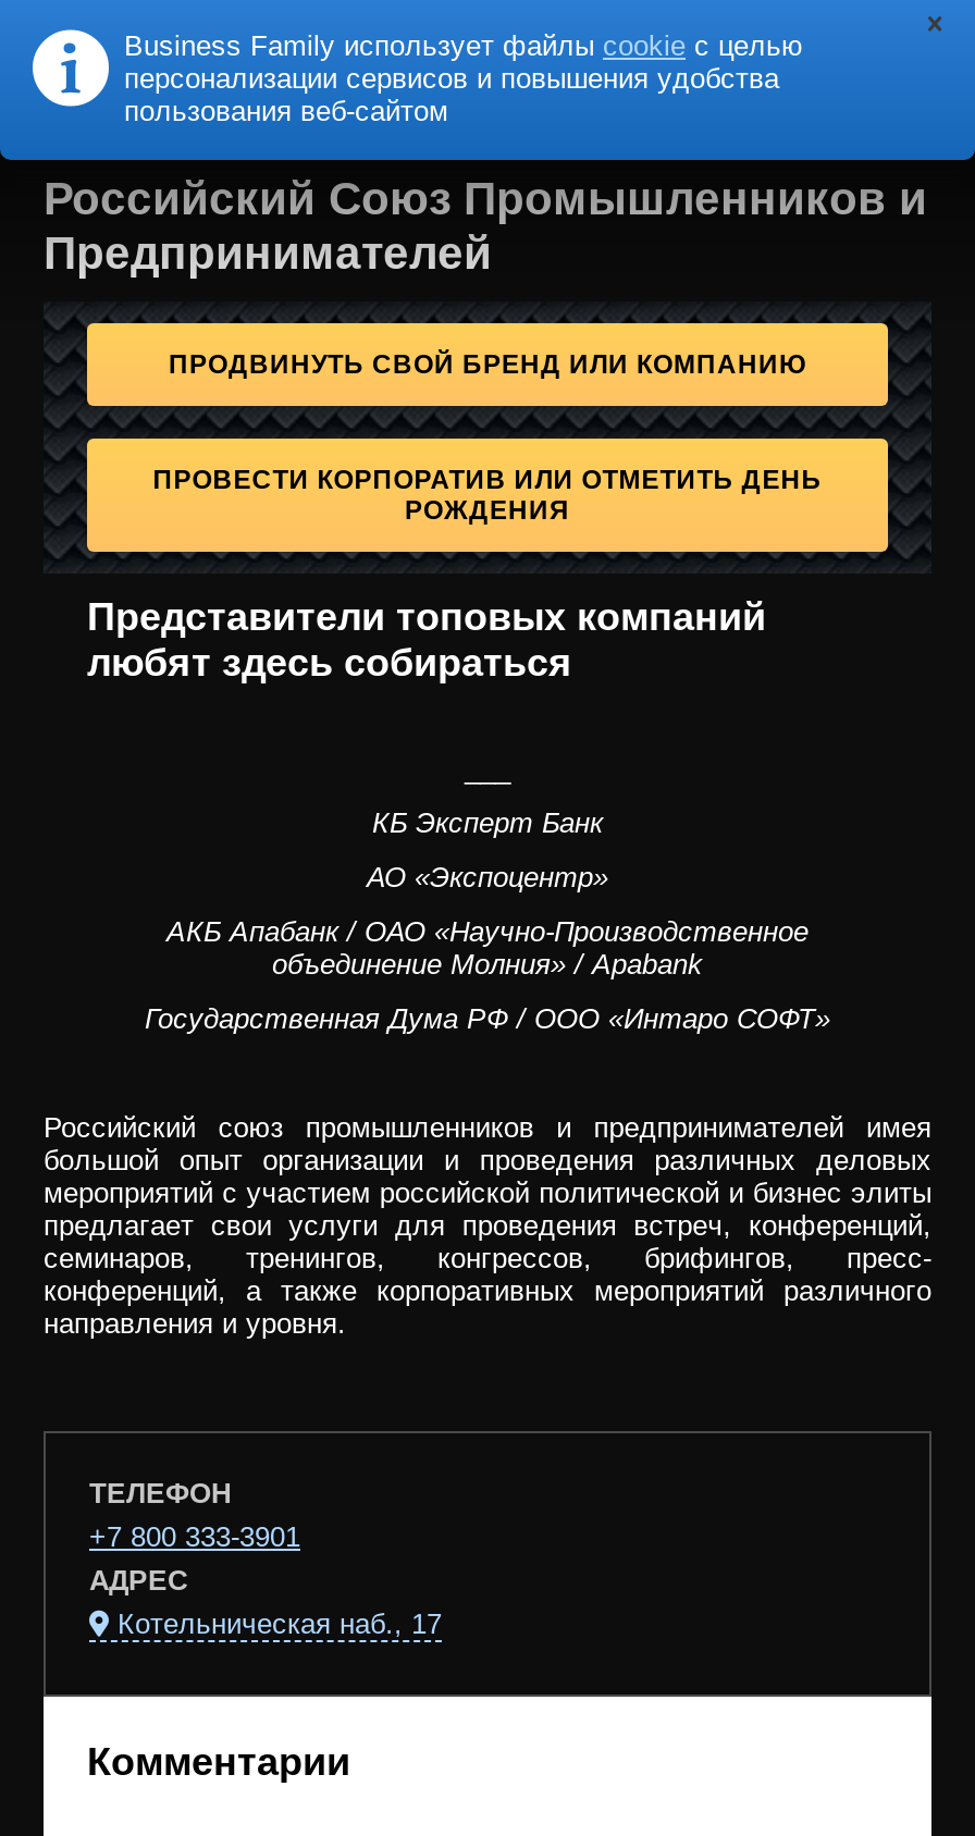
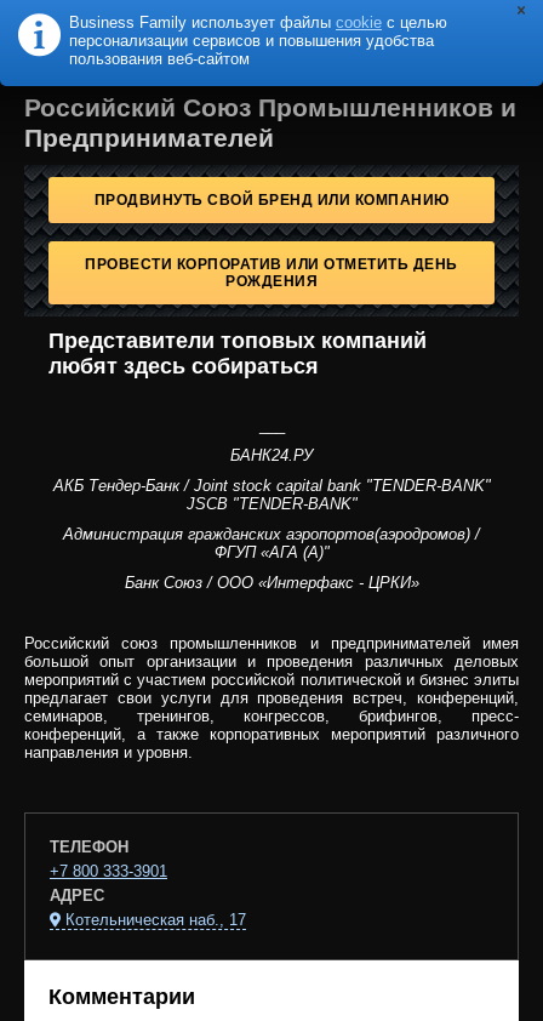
[372,806,603,839] КБ Эксперт Банк -> [230,446,313,464] БАНК24.РУ
[367,861,608,894] АО «Экспоцентр» -> [53,477,490,513] АКБ Тендер-Банк / Joint stock capital bank "TENDER-BANK" | JSCB "TENDER-BANK"
[166,915,809,981] АКБ Апабанк / ОАО «Научно-Производственное | объединение Молния» / Apabank -> [63,525,480,561] Администрация гражданских аэропортов(аэродромов) / | ФГУП «АГА (А)"
[145,1002,830,1035] Государственная Дума РФ / ООО «Интаро СОФТ» -> [124,574,419,592] Банк Союз / ООО «Интерфакс - ЦРКИ»

